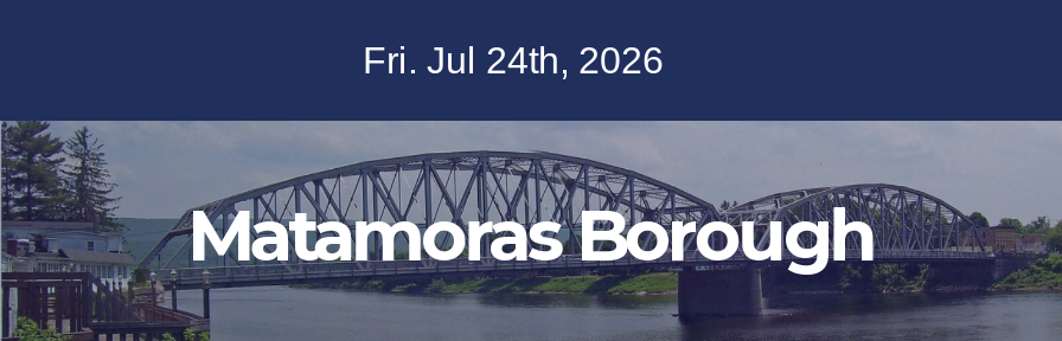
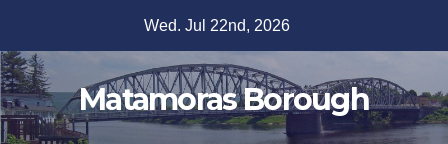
[363,40,664,81] Fri. Jul 24th, 2026 -> [143,17,289,34] Wed. Jul 22nd, 2026

